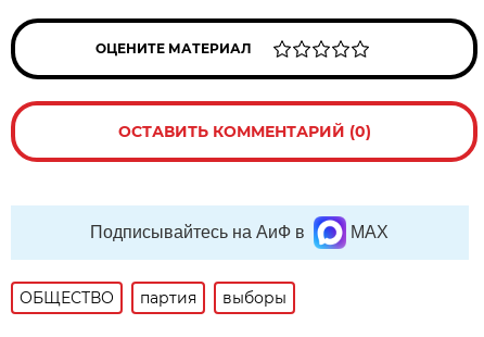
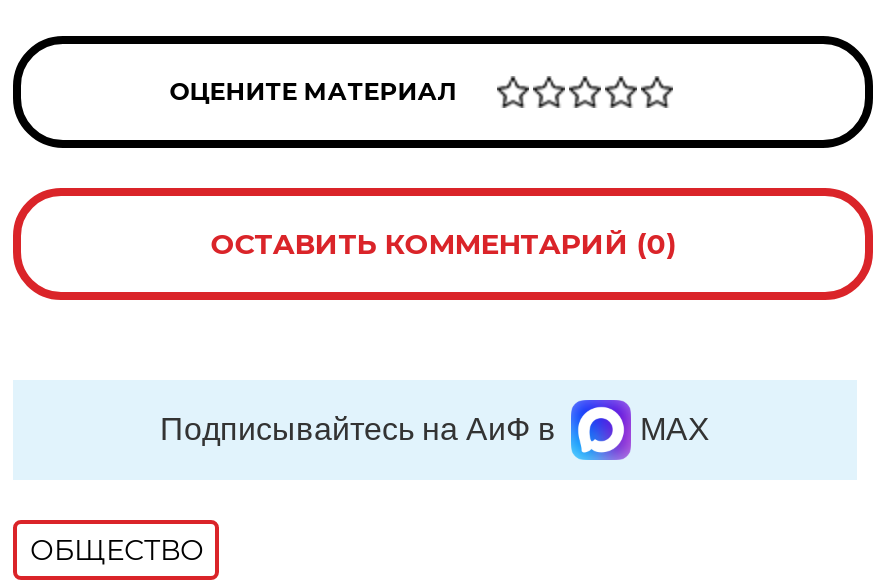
[140,288,287,307] партия | выборы -> none

